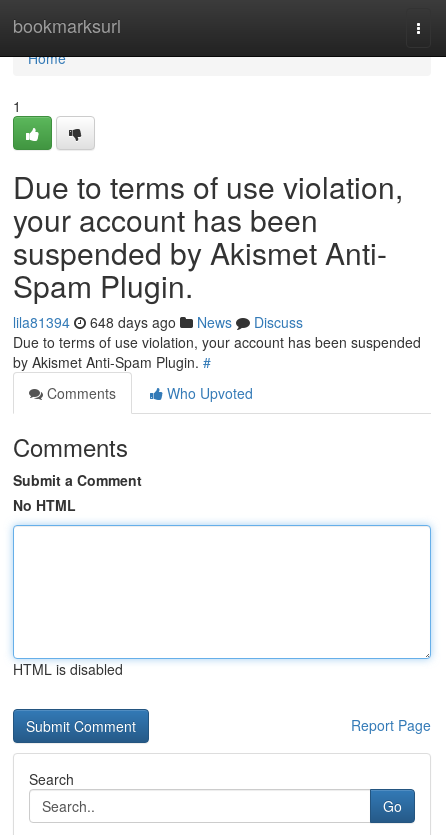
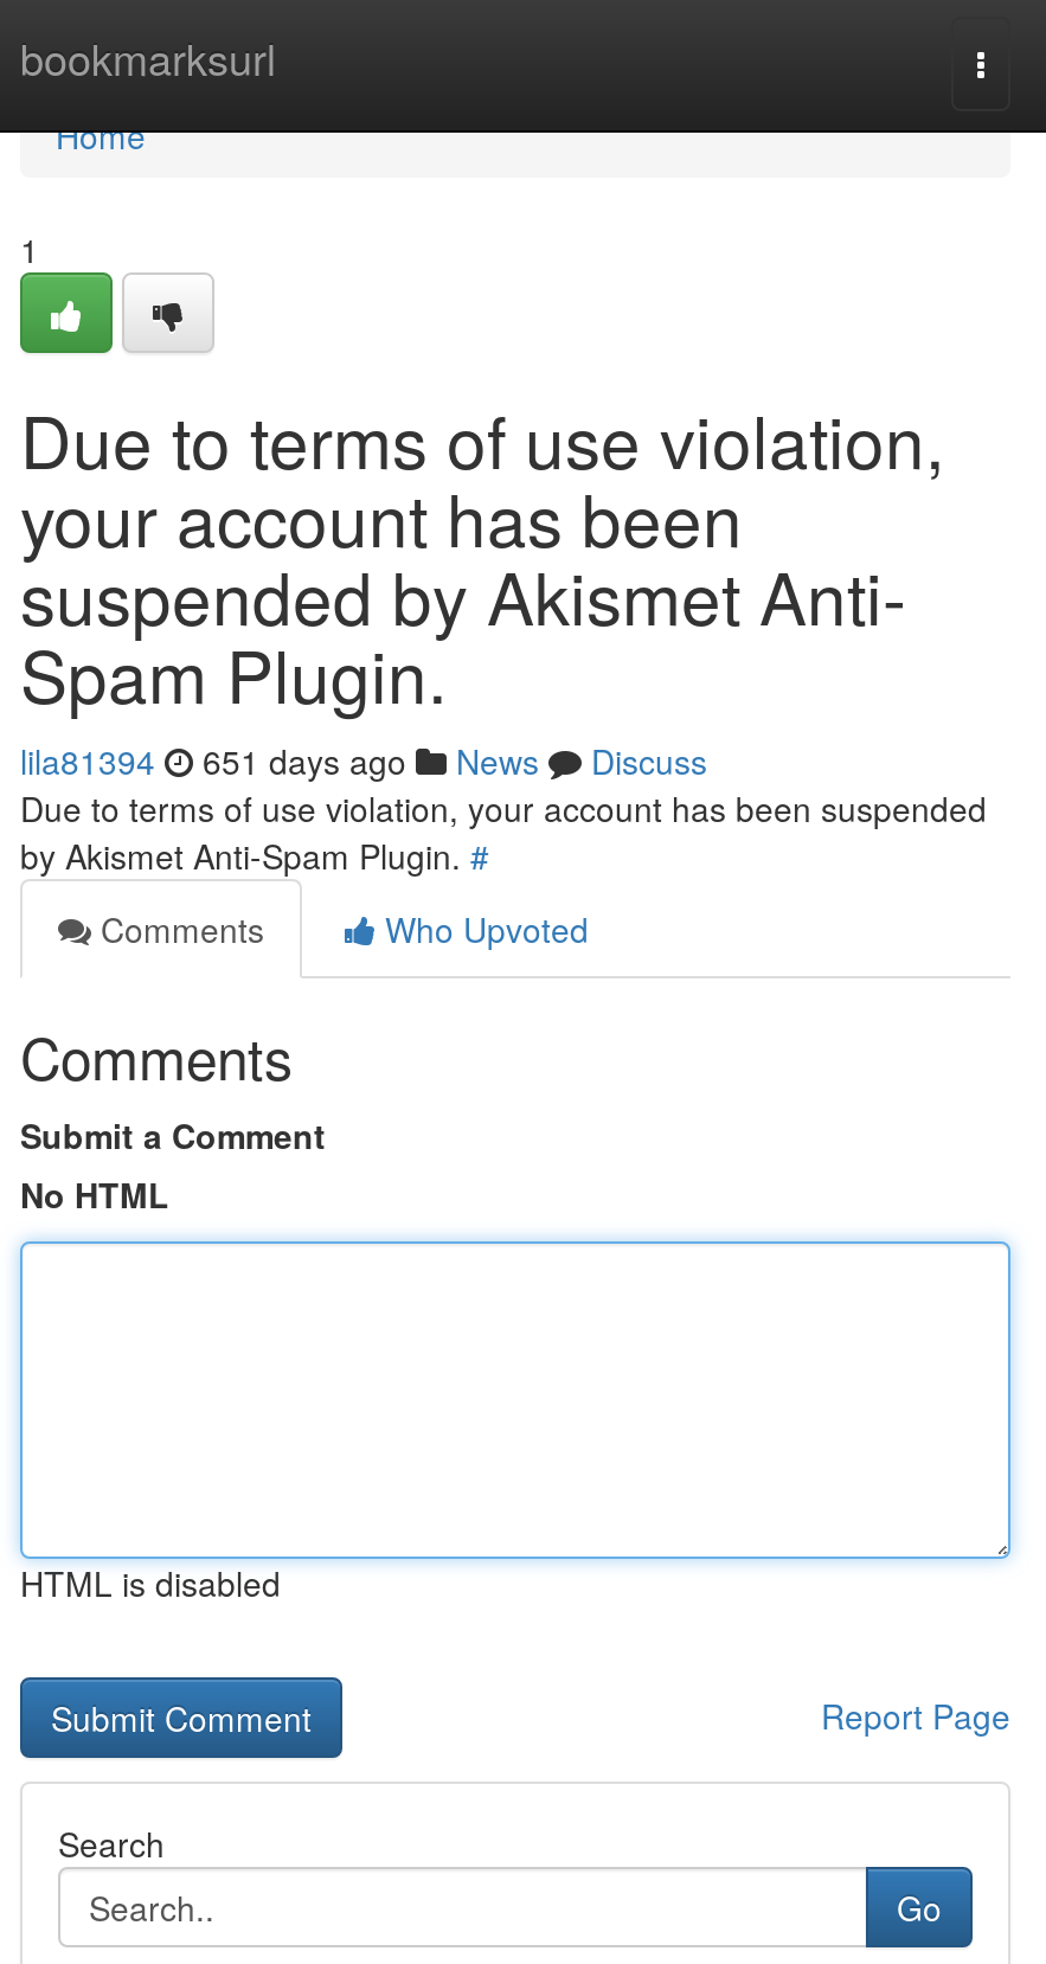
[13,312,303,332] lila81394 648 days ago News Discuss -> [20,737,707,784] lila81394 651 days ago News Discuss

